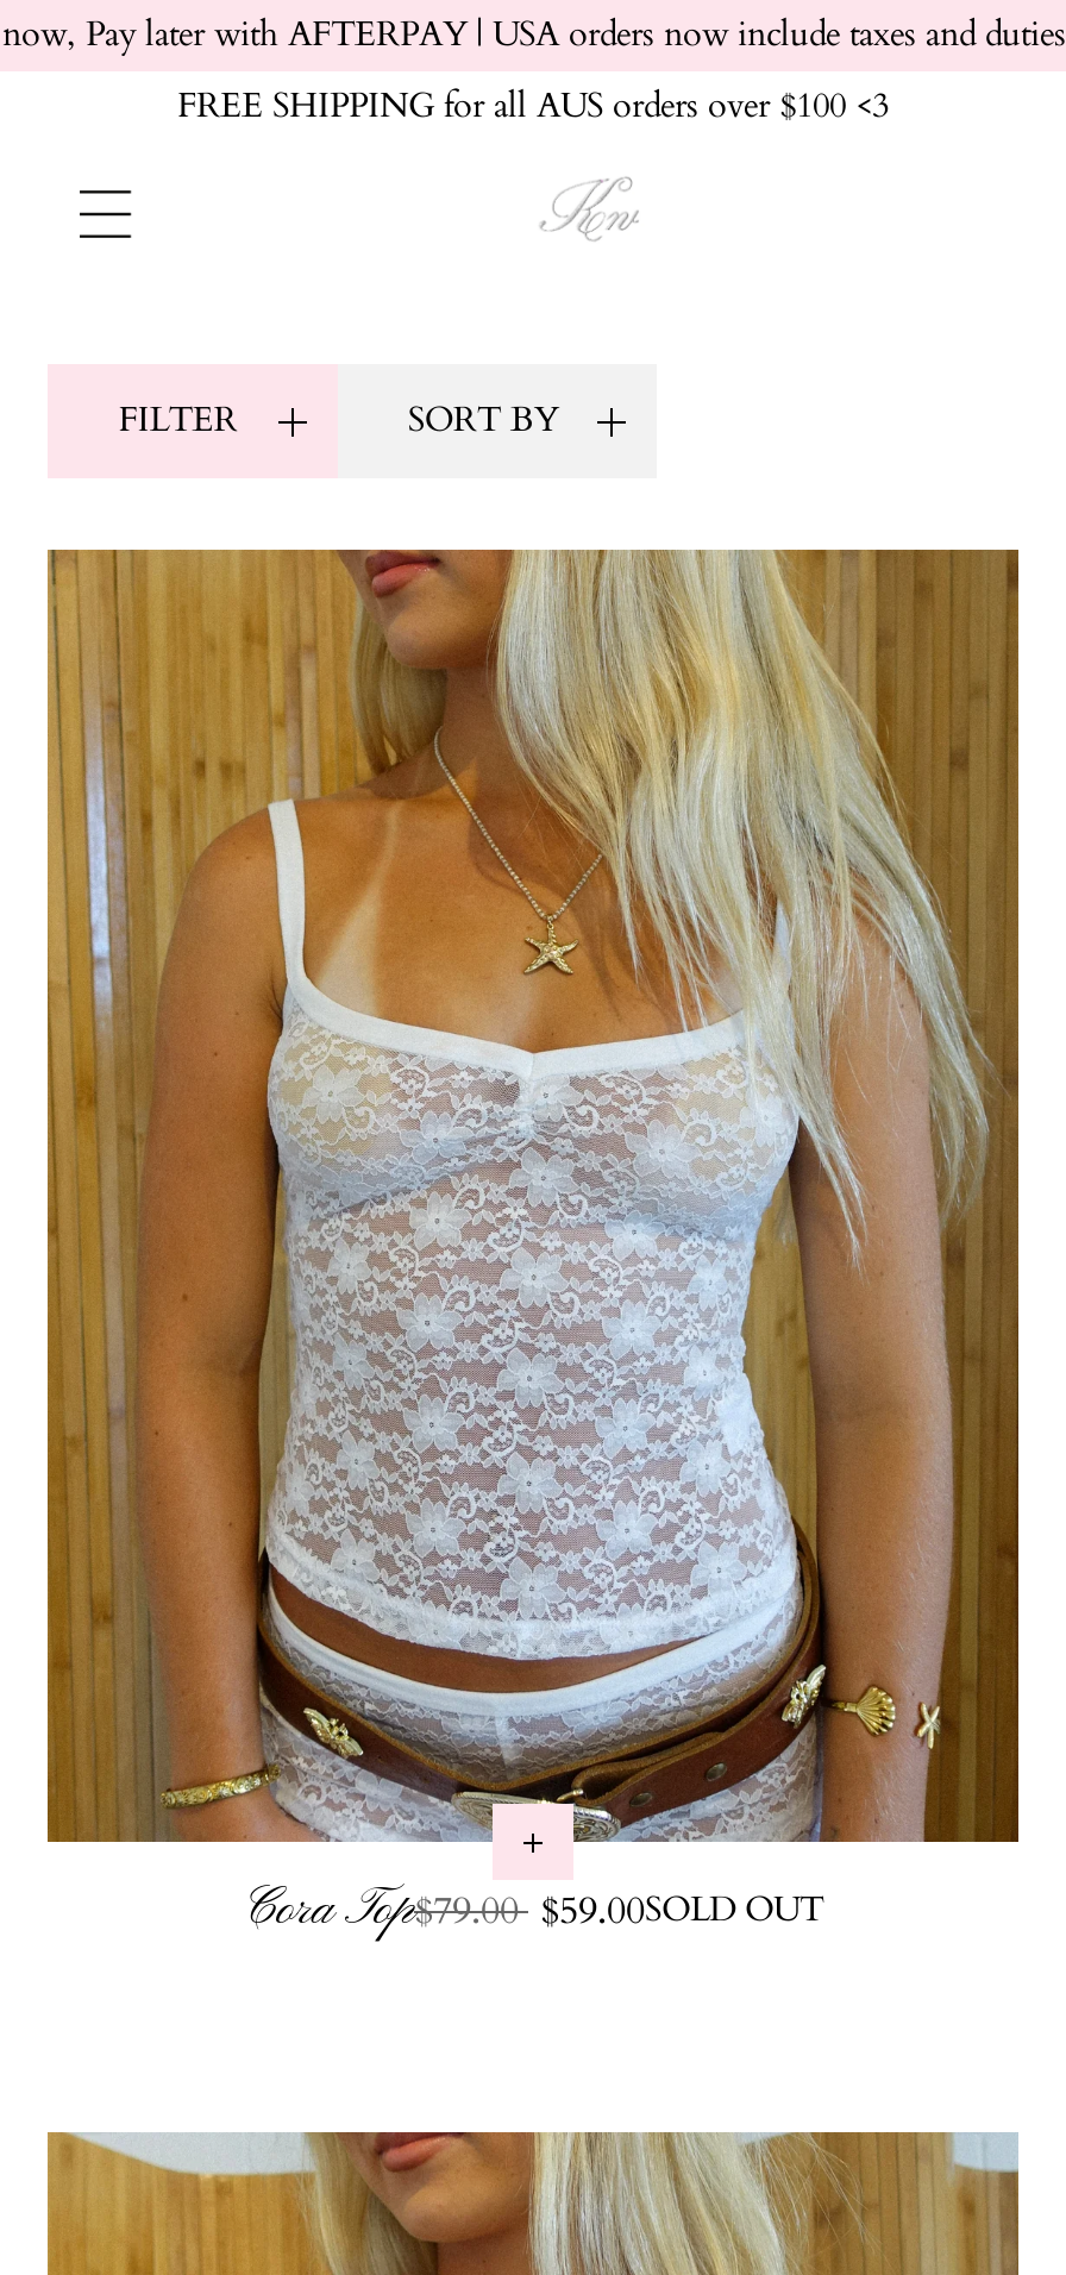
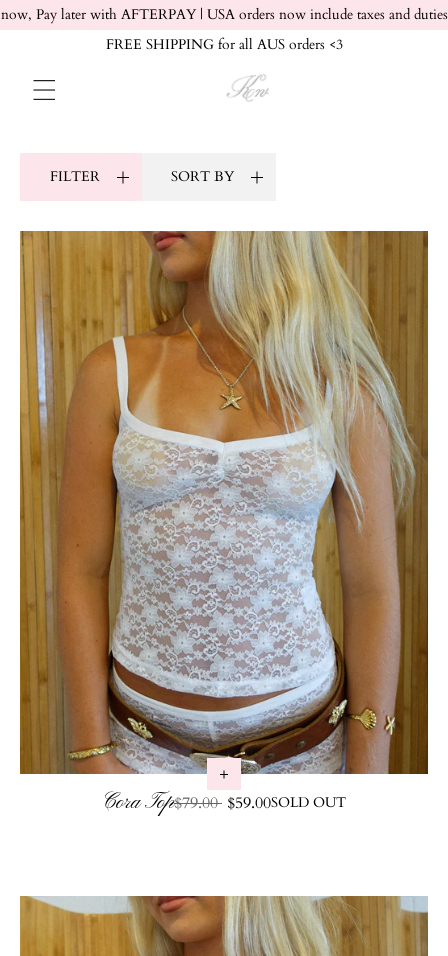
[177,83,889,129] FREE SHIPPING for all AUS orders over $100 <3 -> [105,35,342,54] FREE SHIPPING for all AUS orders <3

